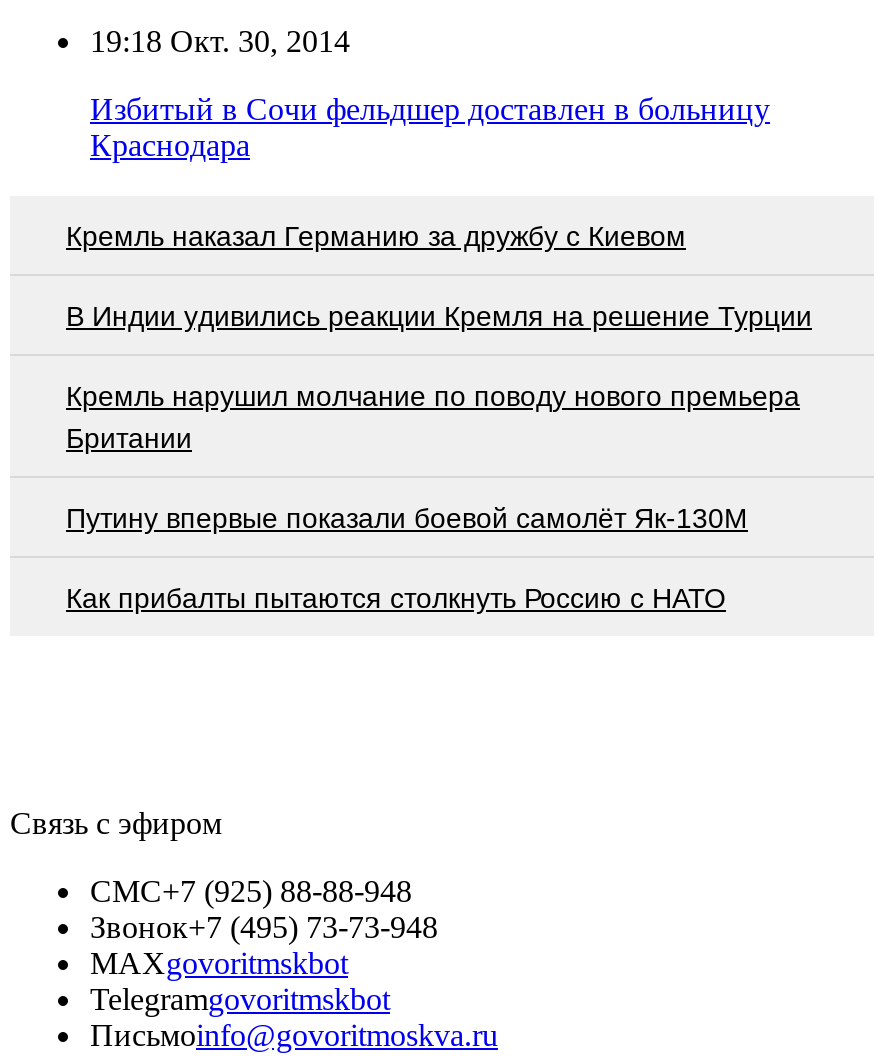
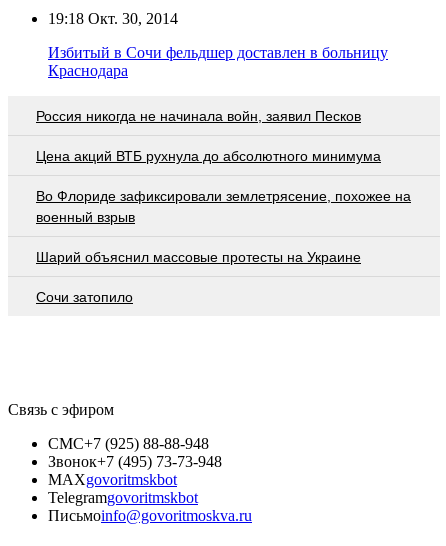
[66,219,686,251] Кремль наказал Германию за дружбу с Киевом -> [36,108,361,124] Россия никогда не начинала войн, заявил Песков
[66,299,812,331] В Индии удивились реакции Кремля на решение Турции -> [36,148,381,164] Цена акций ВТБ рухнула до абсолютного минимума
[66,379,800,453] Кремль нарушил молчание по поводу нового премьера | Британии -> [36,188,411,225] Во Флориде зафиксировали землетрясение, похожее на | военный взрыв
[66,501,748,533] Путину впервые показали боевой самолёт Як-130М -> [36,249,361,265] Шарий объяснил массовые протесты на Украине
[66,581,726,613] Как прибалты пытаются столкнуть Россию с НАТО -> [36,289,133,305] Сочи затопило

